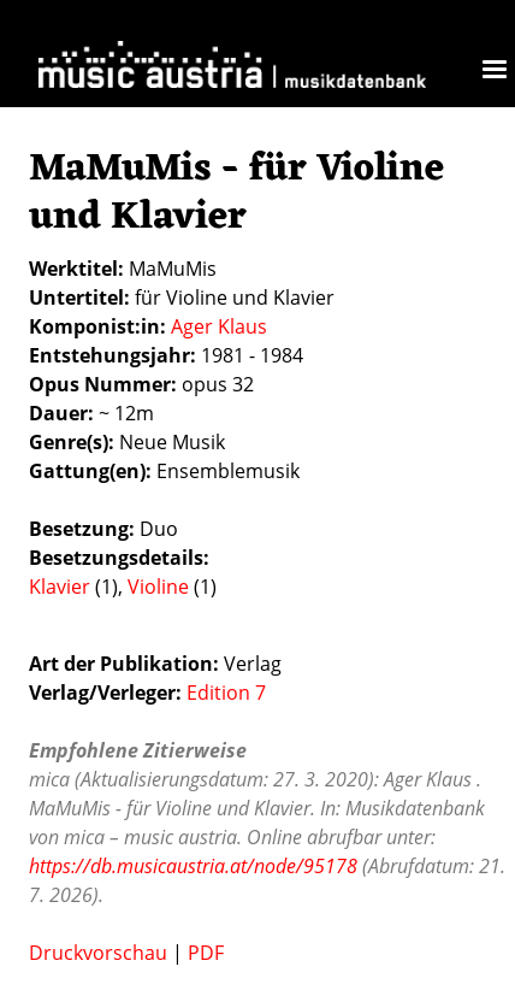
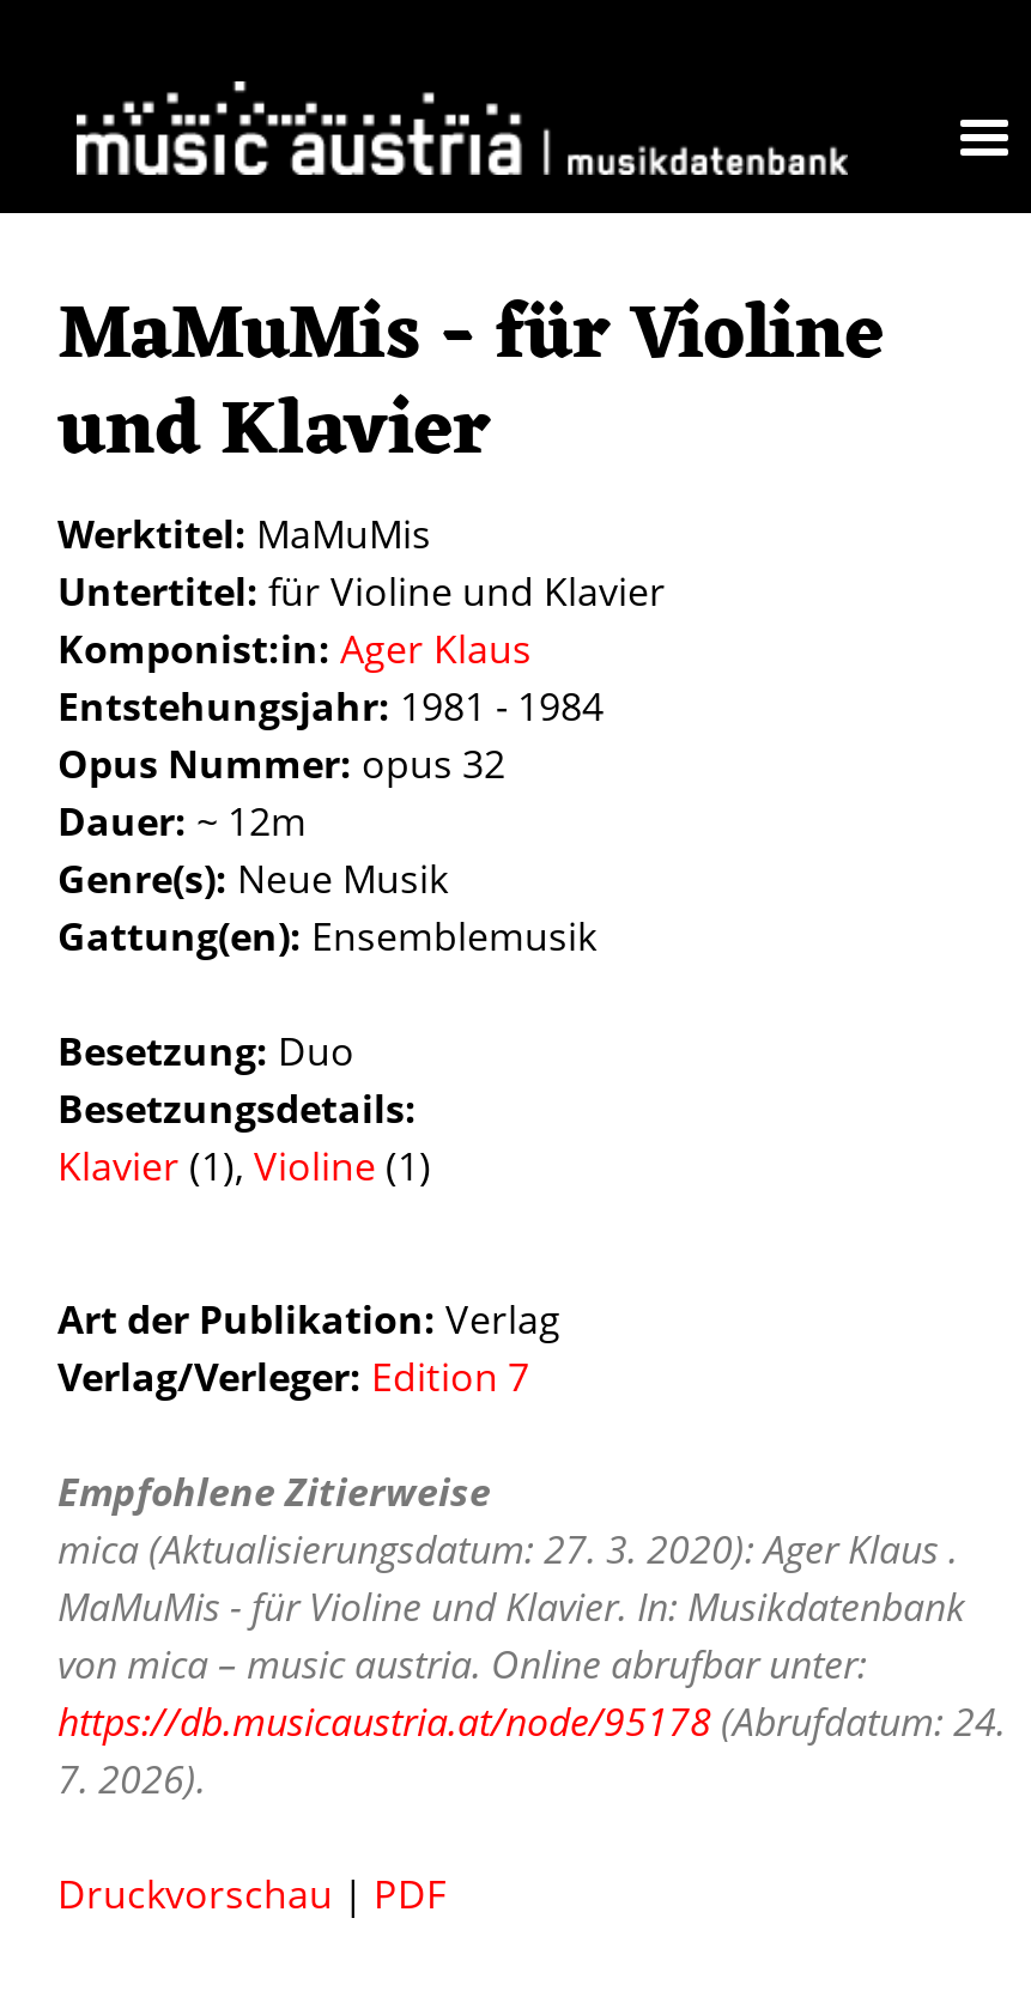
[29,853,505,879] https://db.musicaustria.at/node/95178 (Abrufdatum: 21. -> [57,1695,1006,1748] https://db.musicaustria.at/node/95178 (Abrufdatum: 24.

